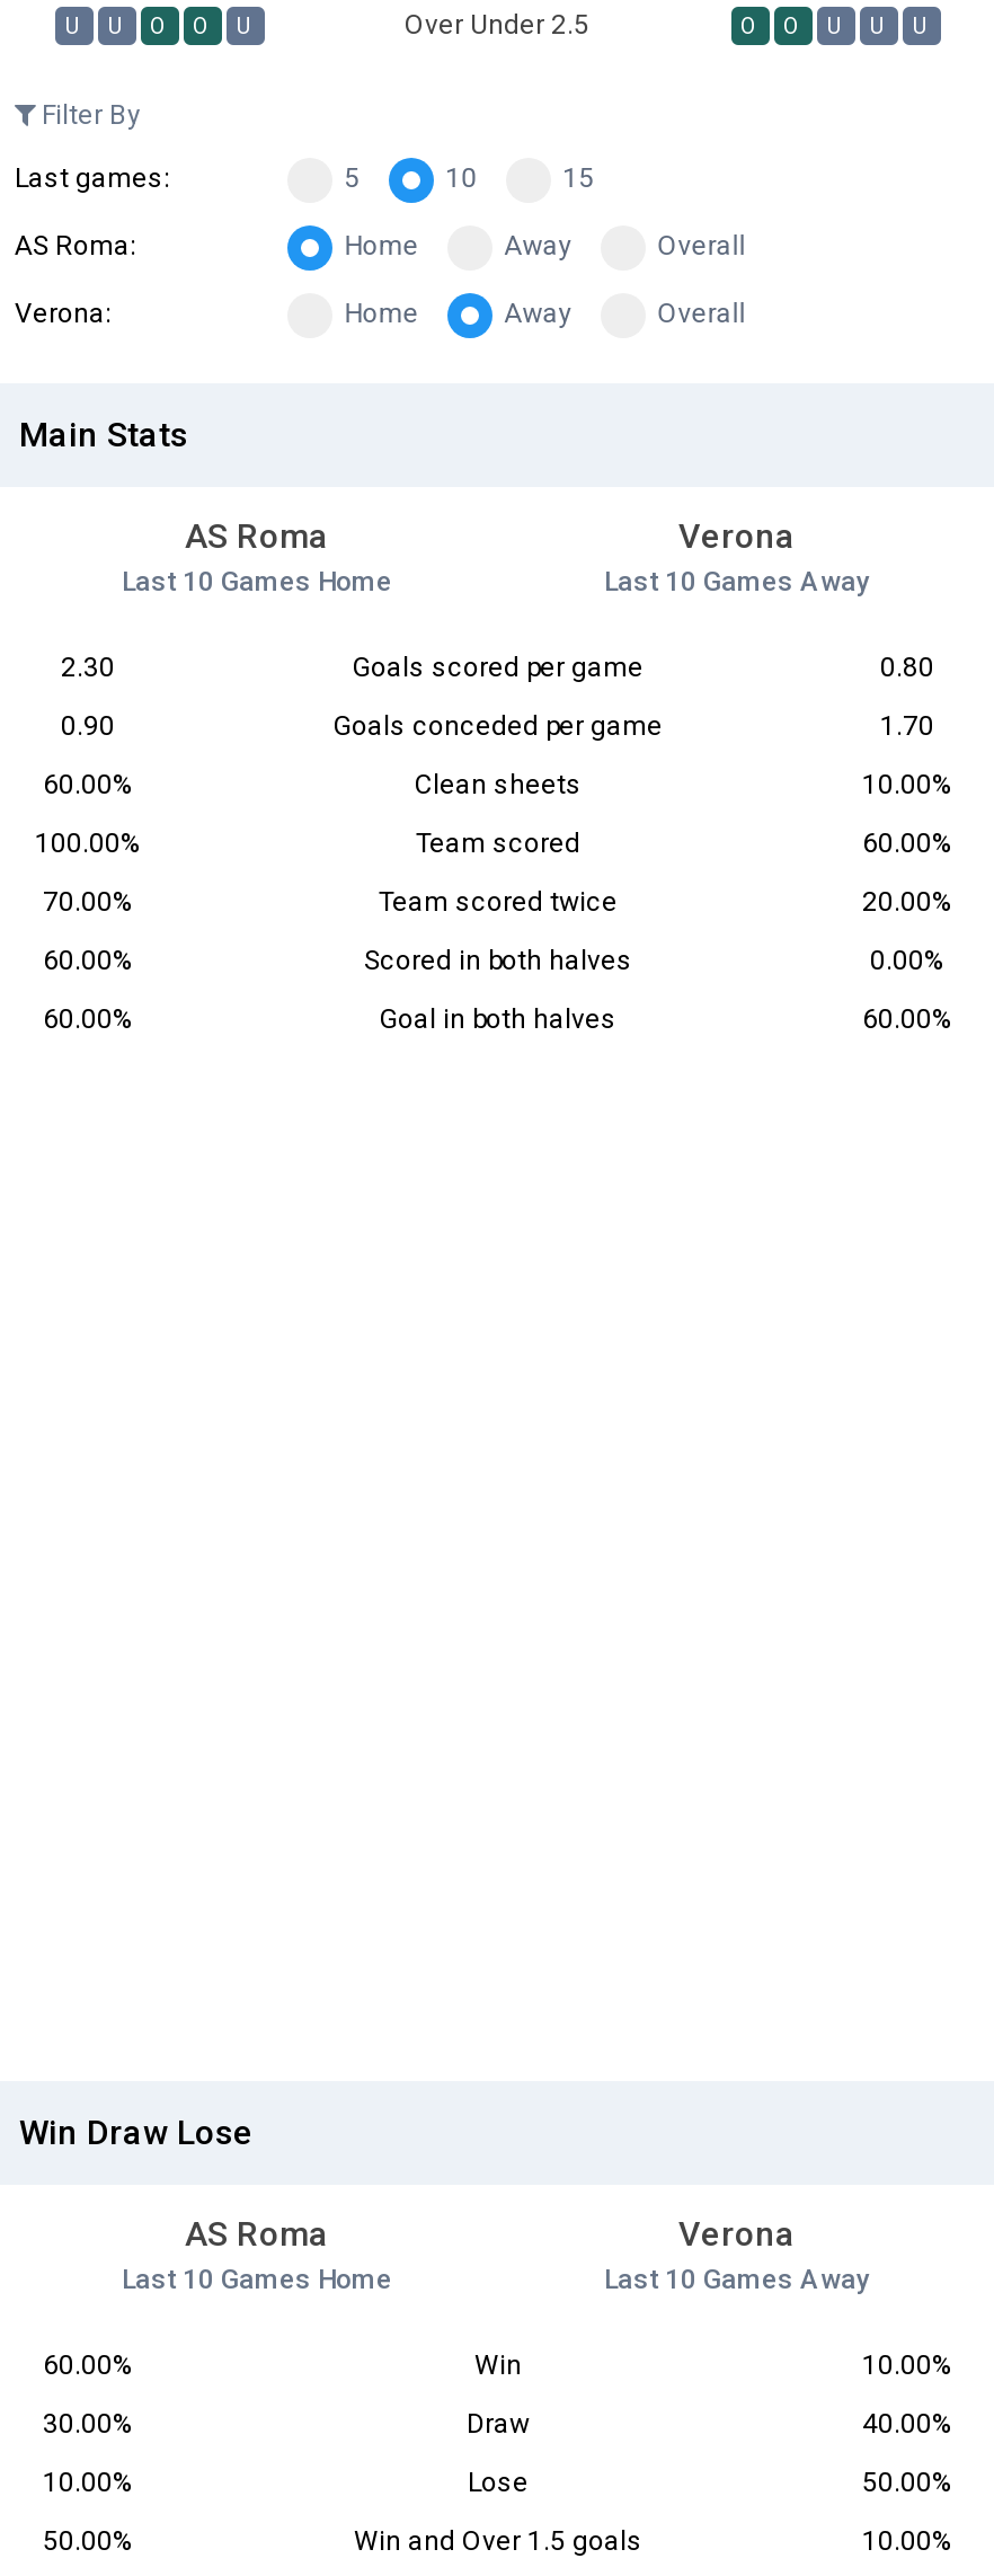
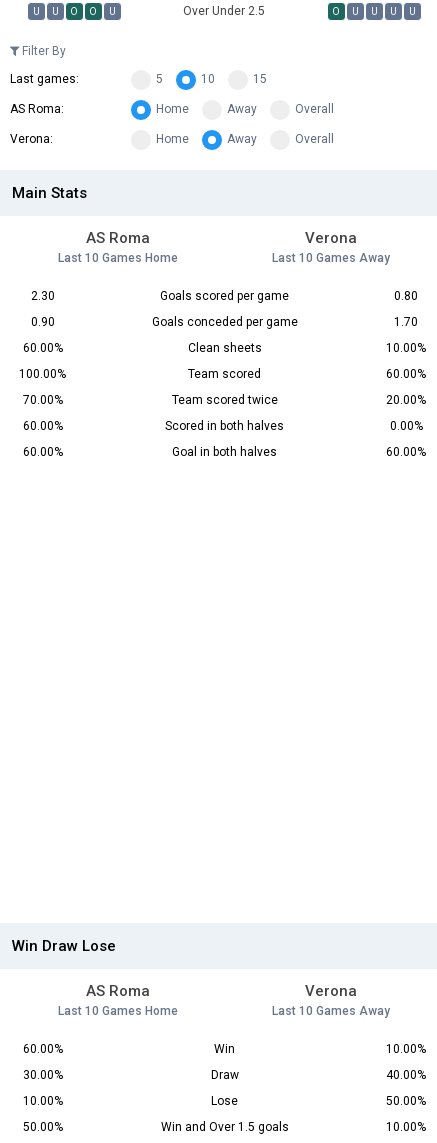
[783,14,801,39] O -> [351,6,358,17] U

